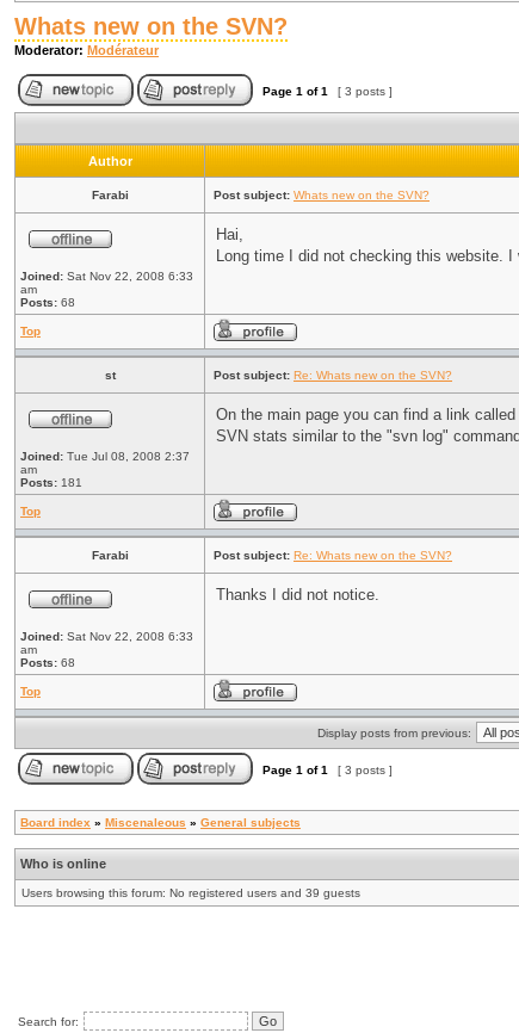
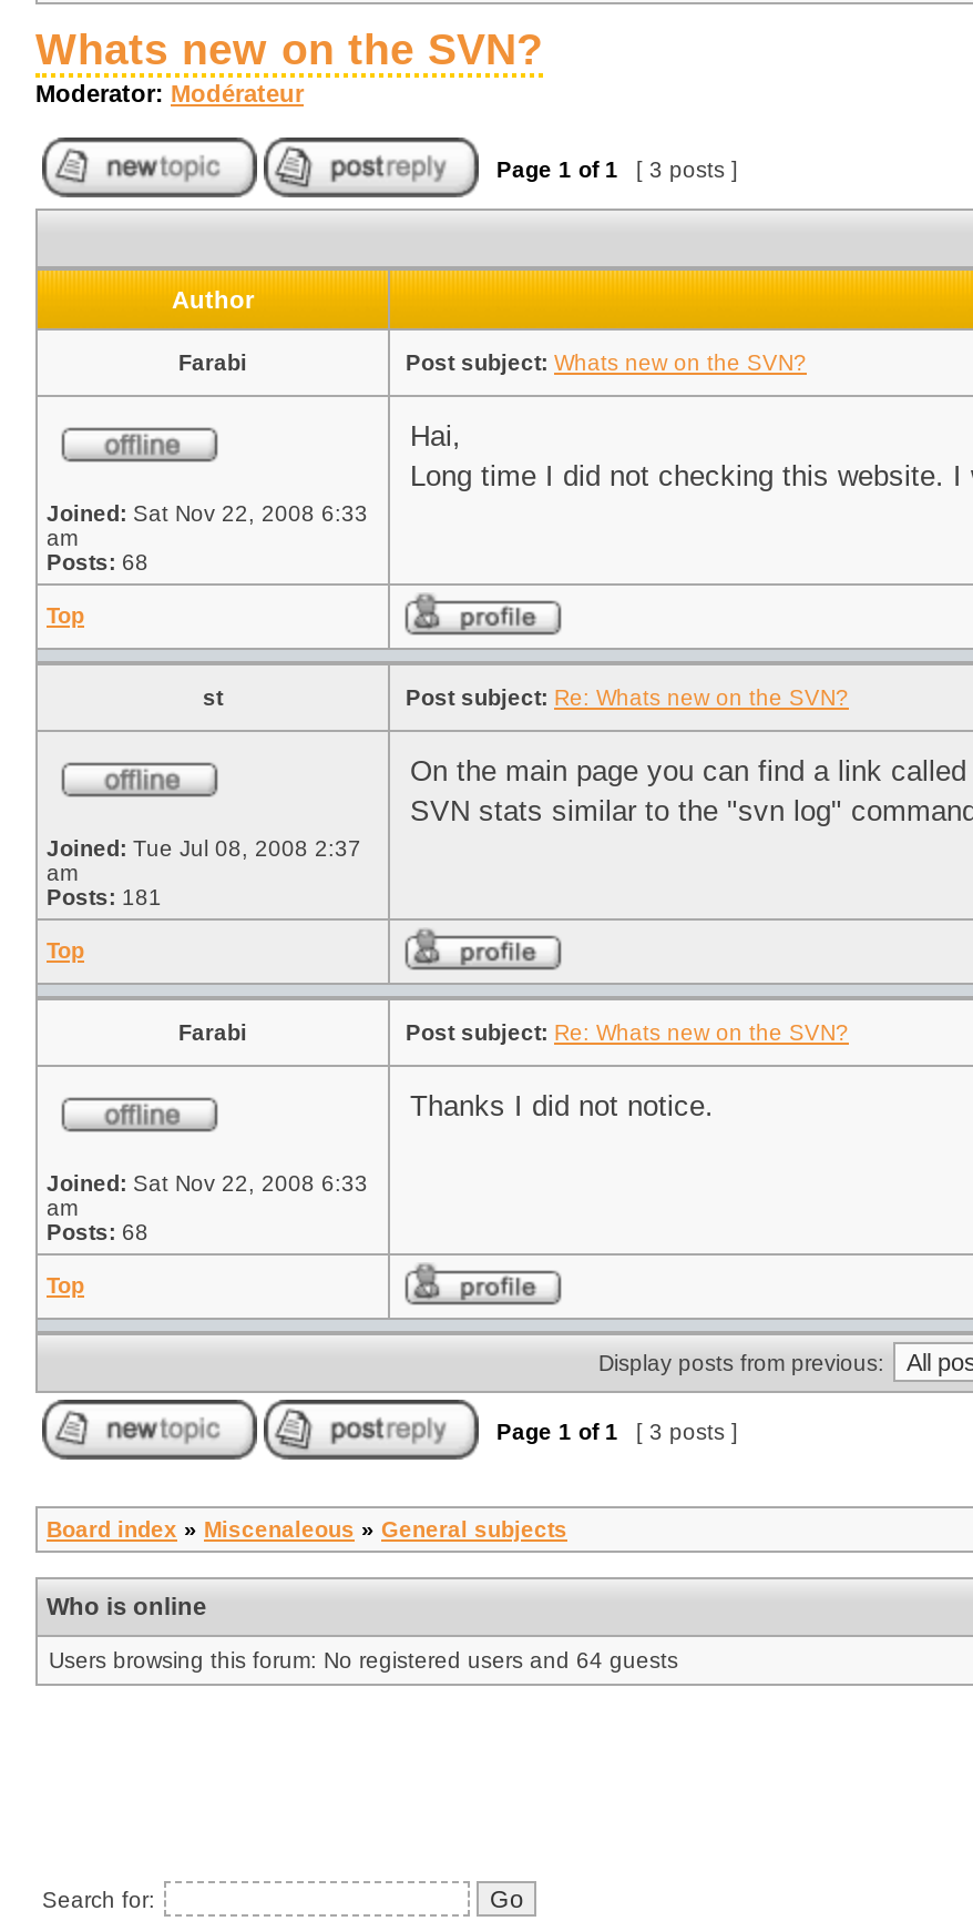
[21,886,360,899] Users browsing this forum: No registered users and 39 guests -> [49,1648,678,1673] Users browsing this forum: No registered users and 64 guests

